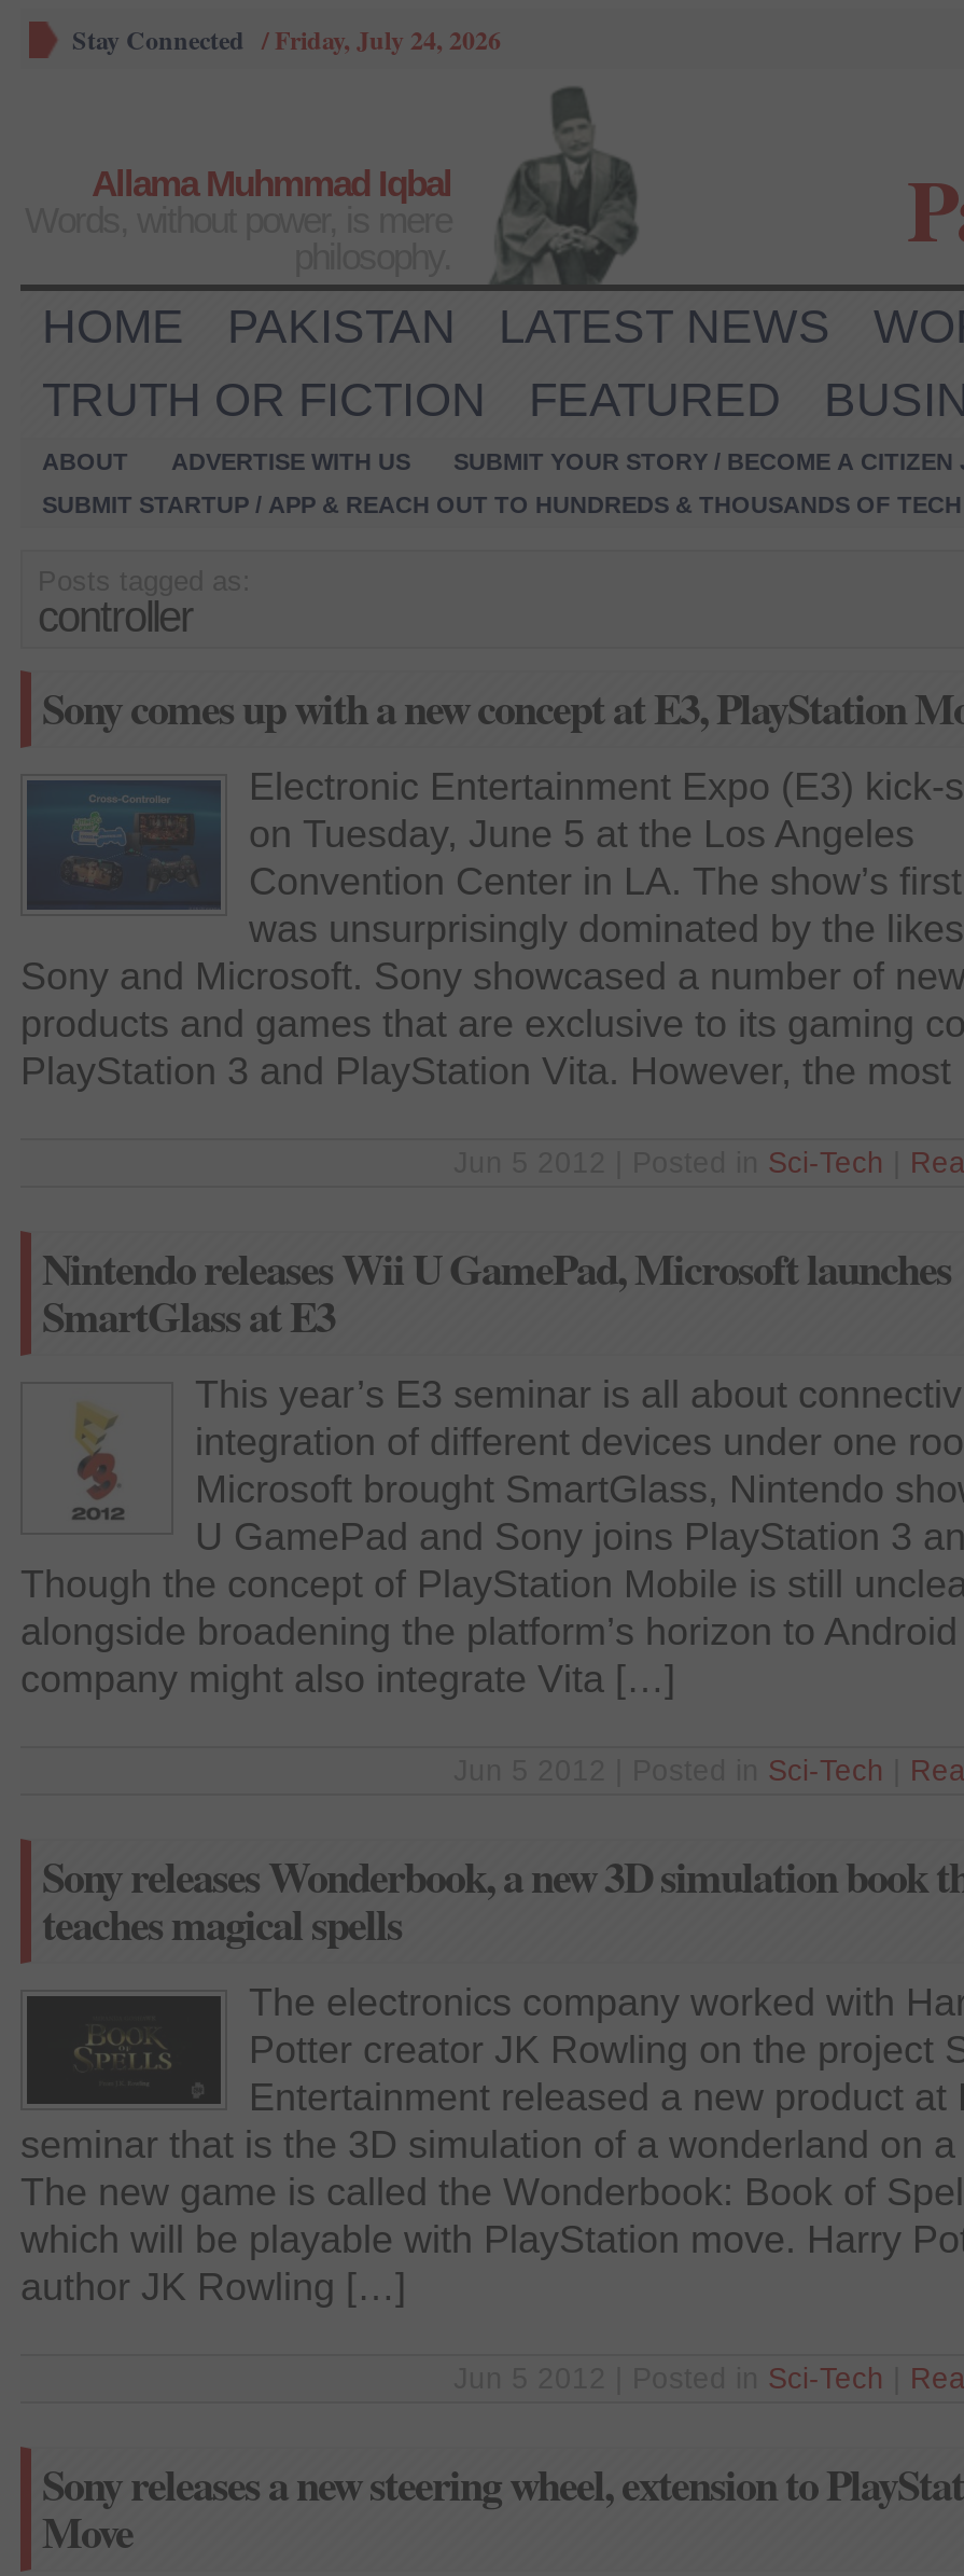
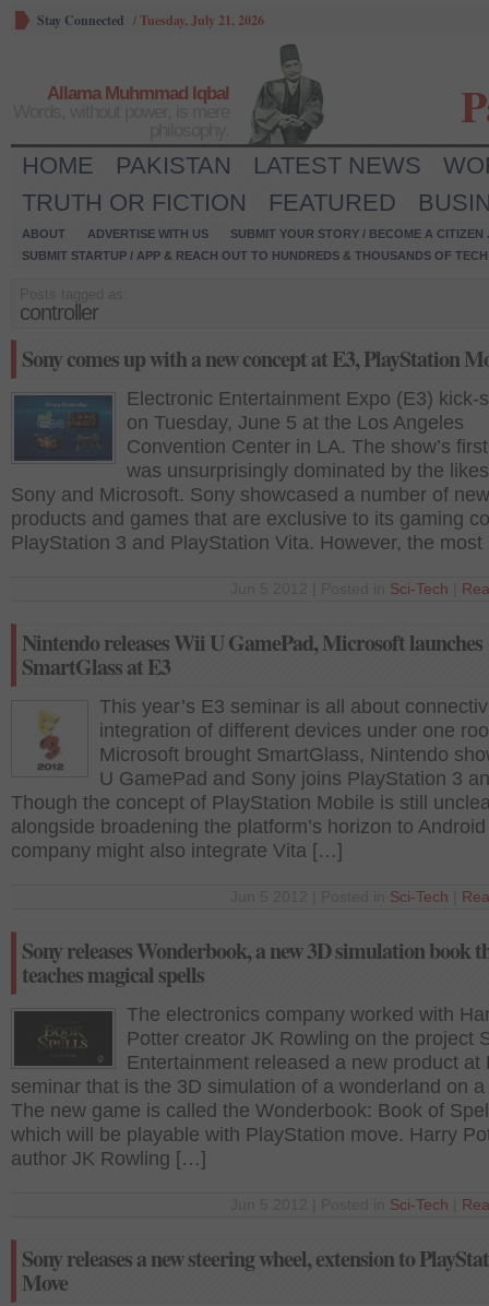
[72,22,501,58] Stay Connected / Friday, July 24, 2026 -> [37,11,264,29] Stay Connected / Tuesday, July 21, 2026

